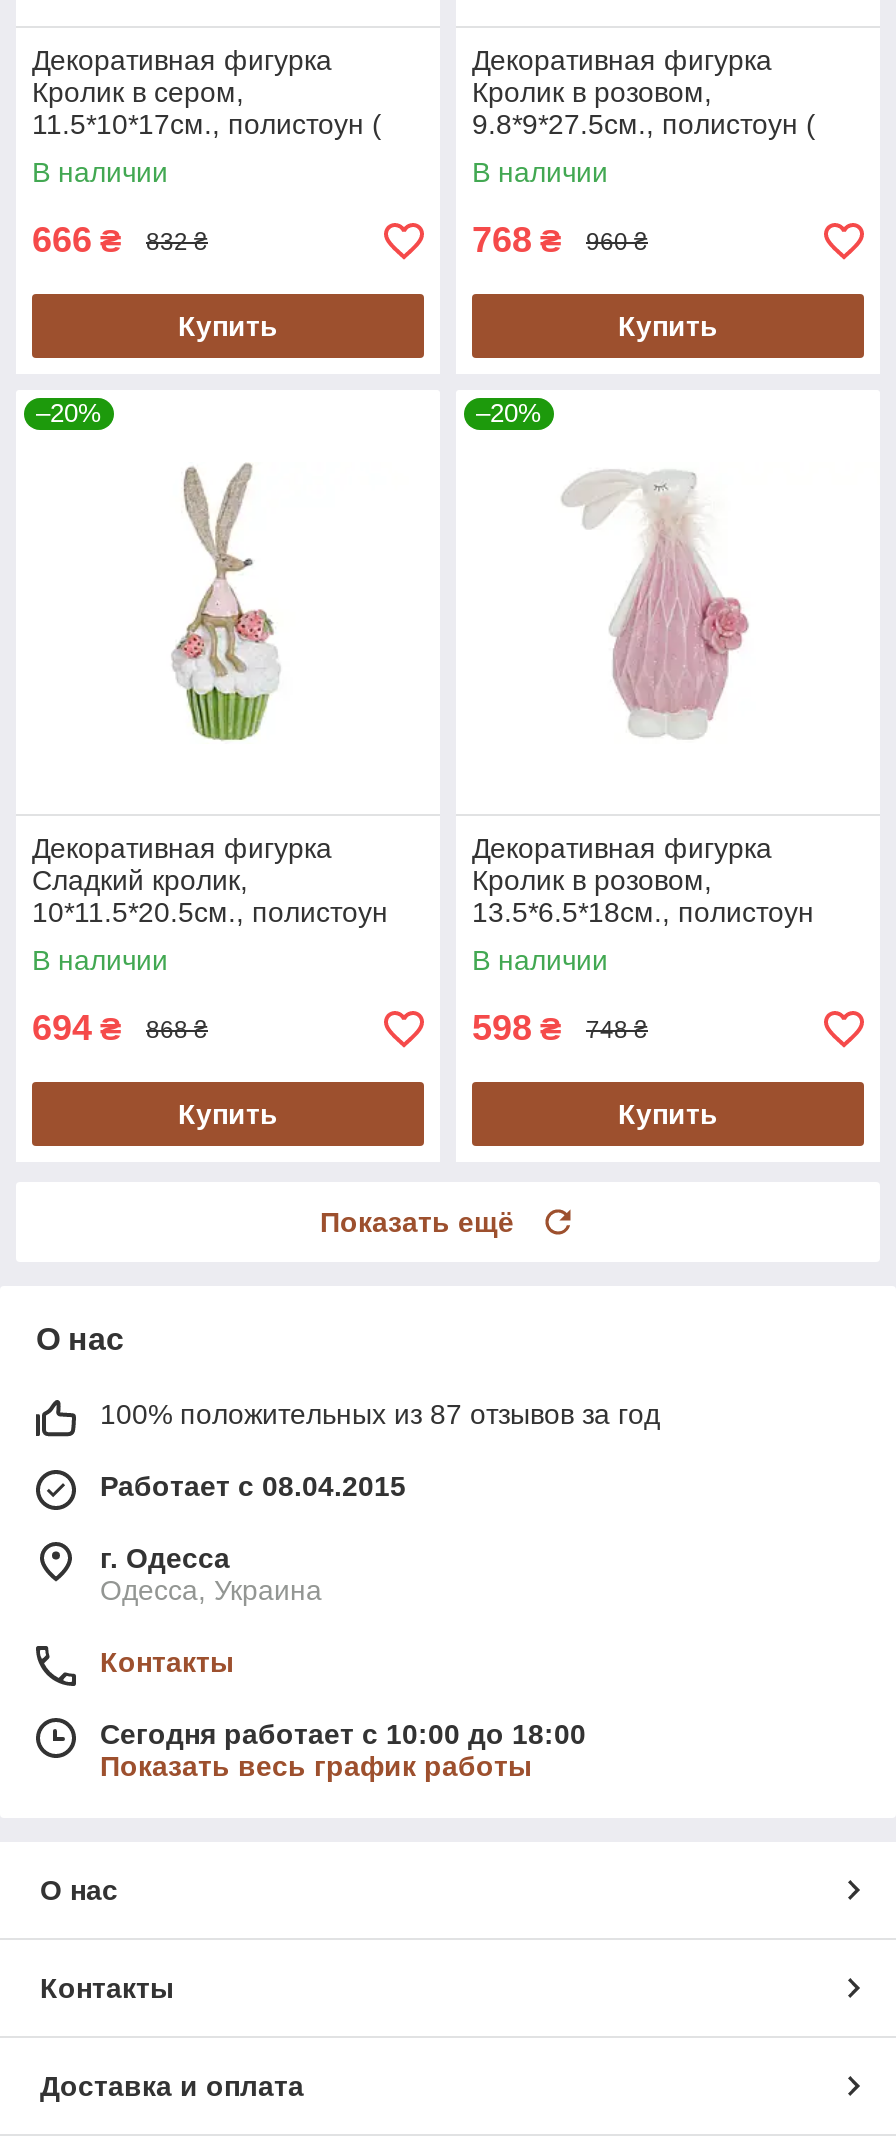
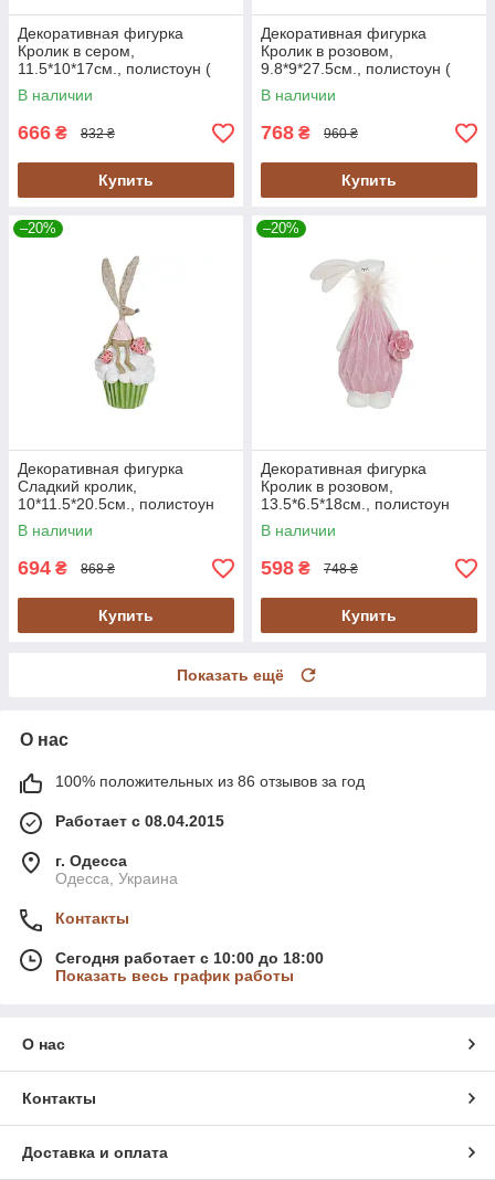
[100,1399,660,1431] 100% положительных из 87 отзывов за год -> [55,773,365,790] 100% положительных из 86 отзывов за год

